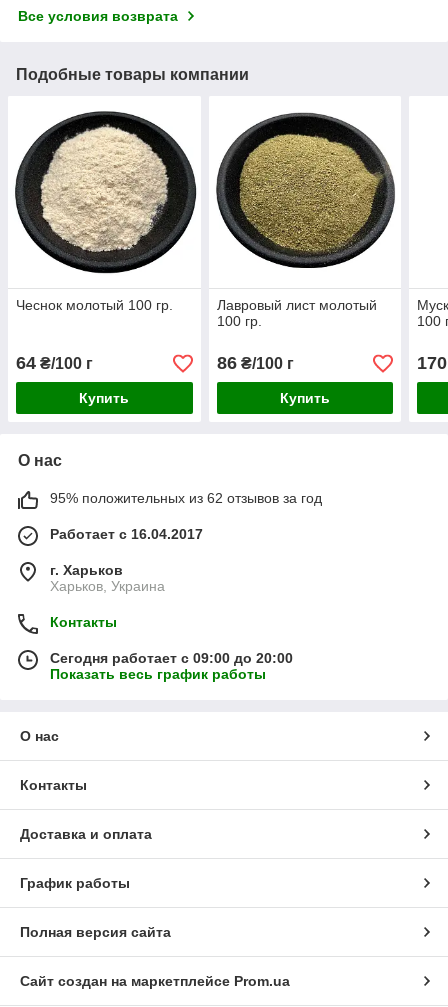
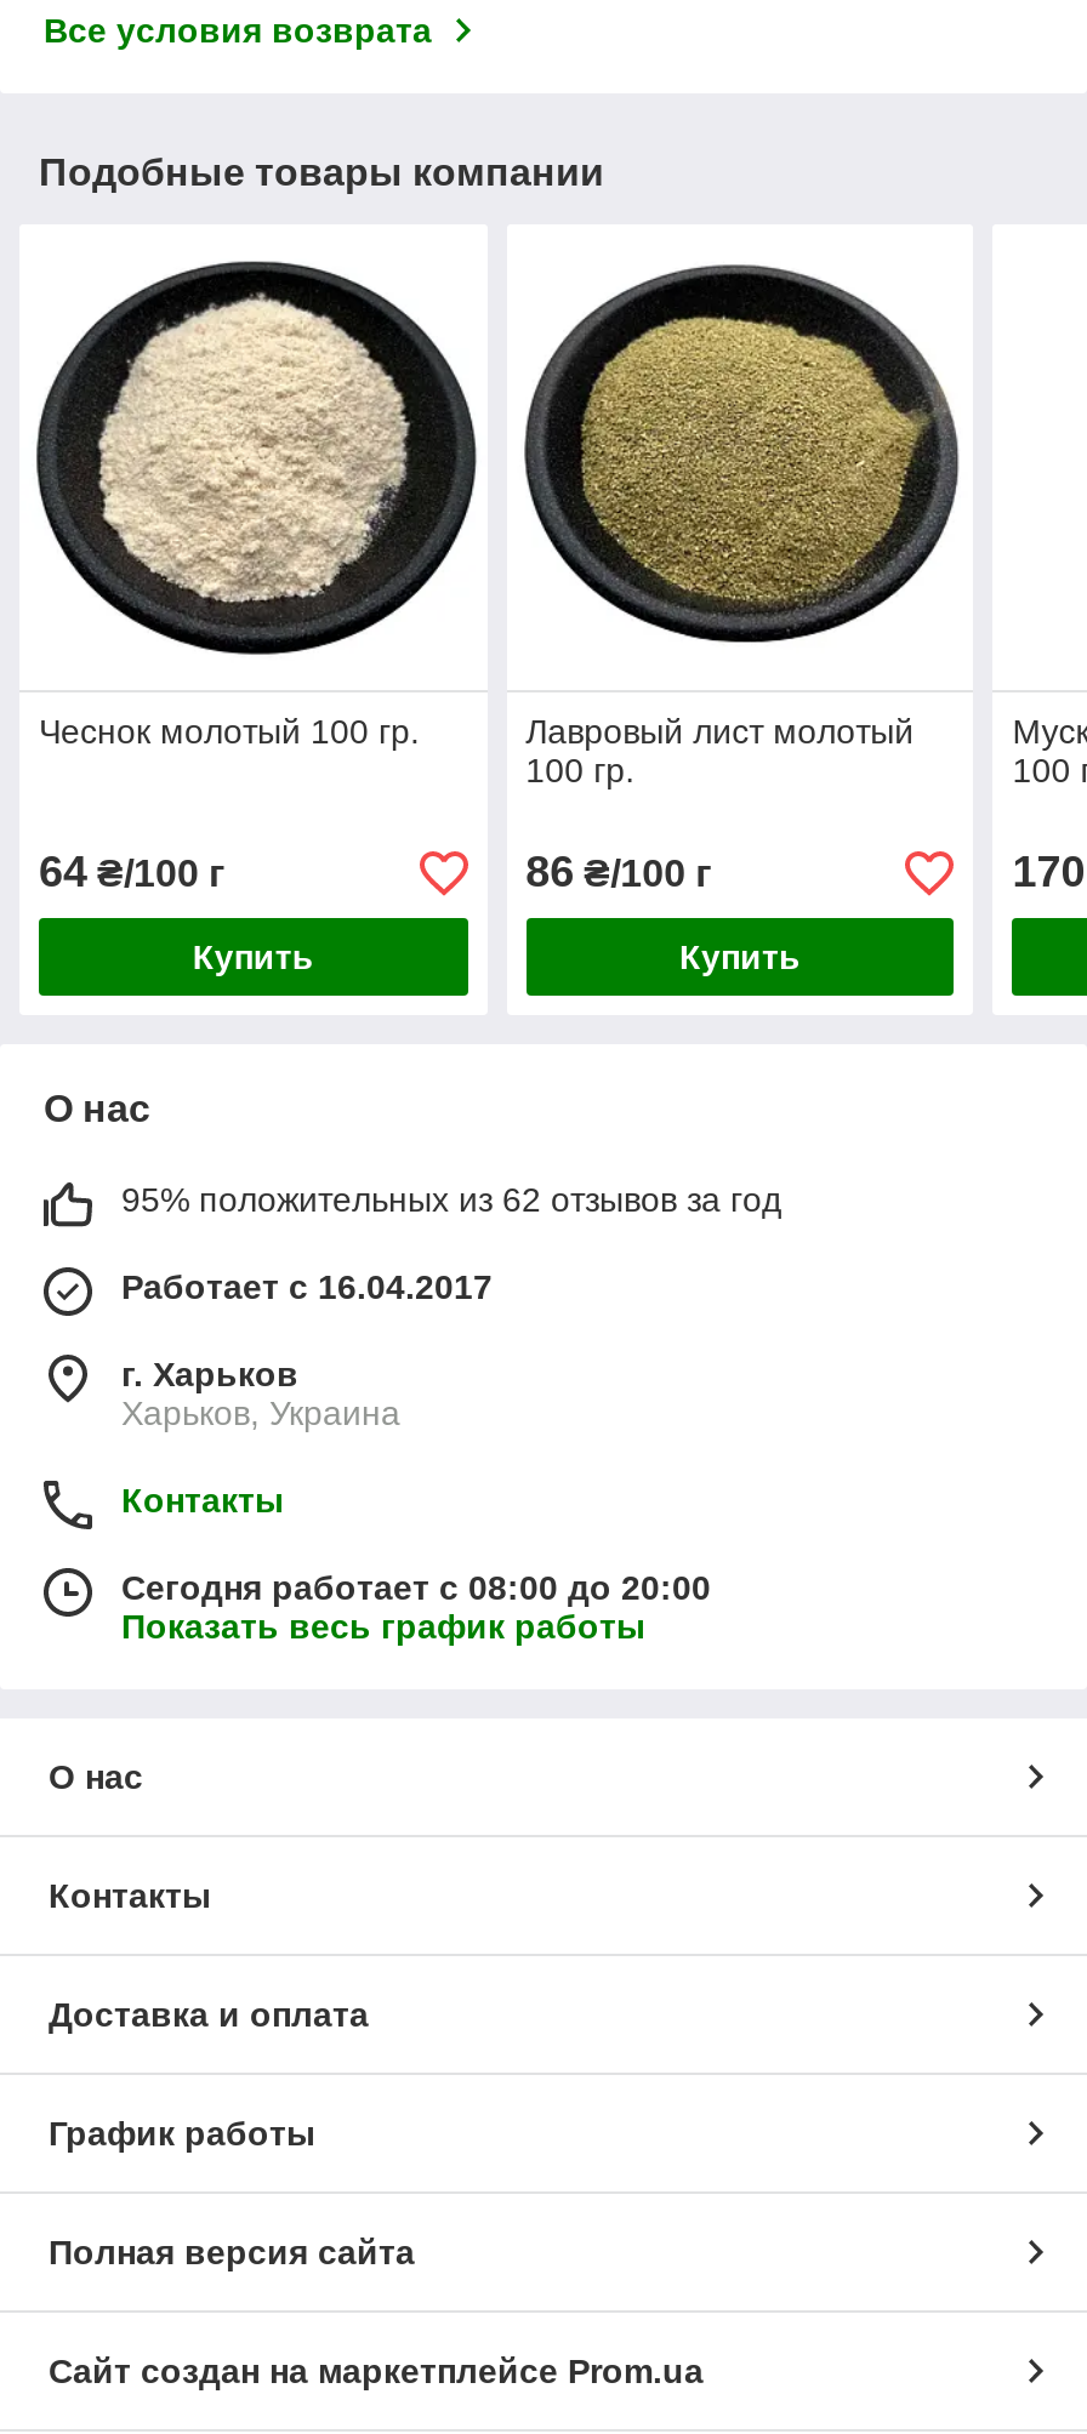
[50,650,293,666] Сегодня работает с 09:00 до 20:00 -> [121,1569,711,1608] Сегодня работает с 08:00 до 20:00

